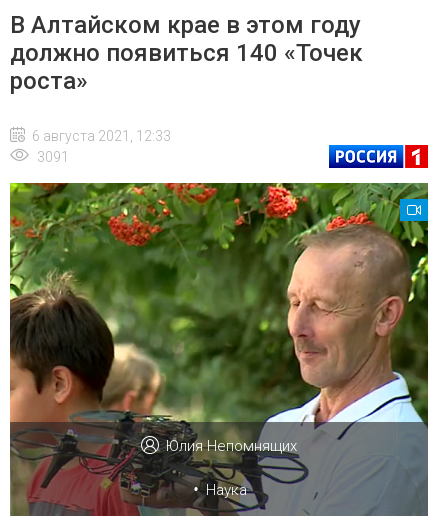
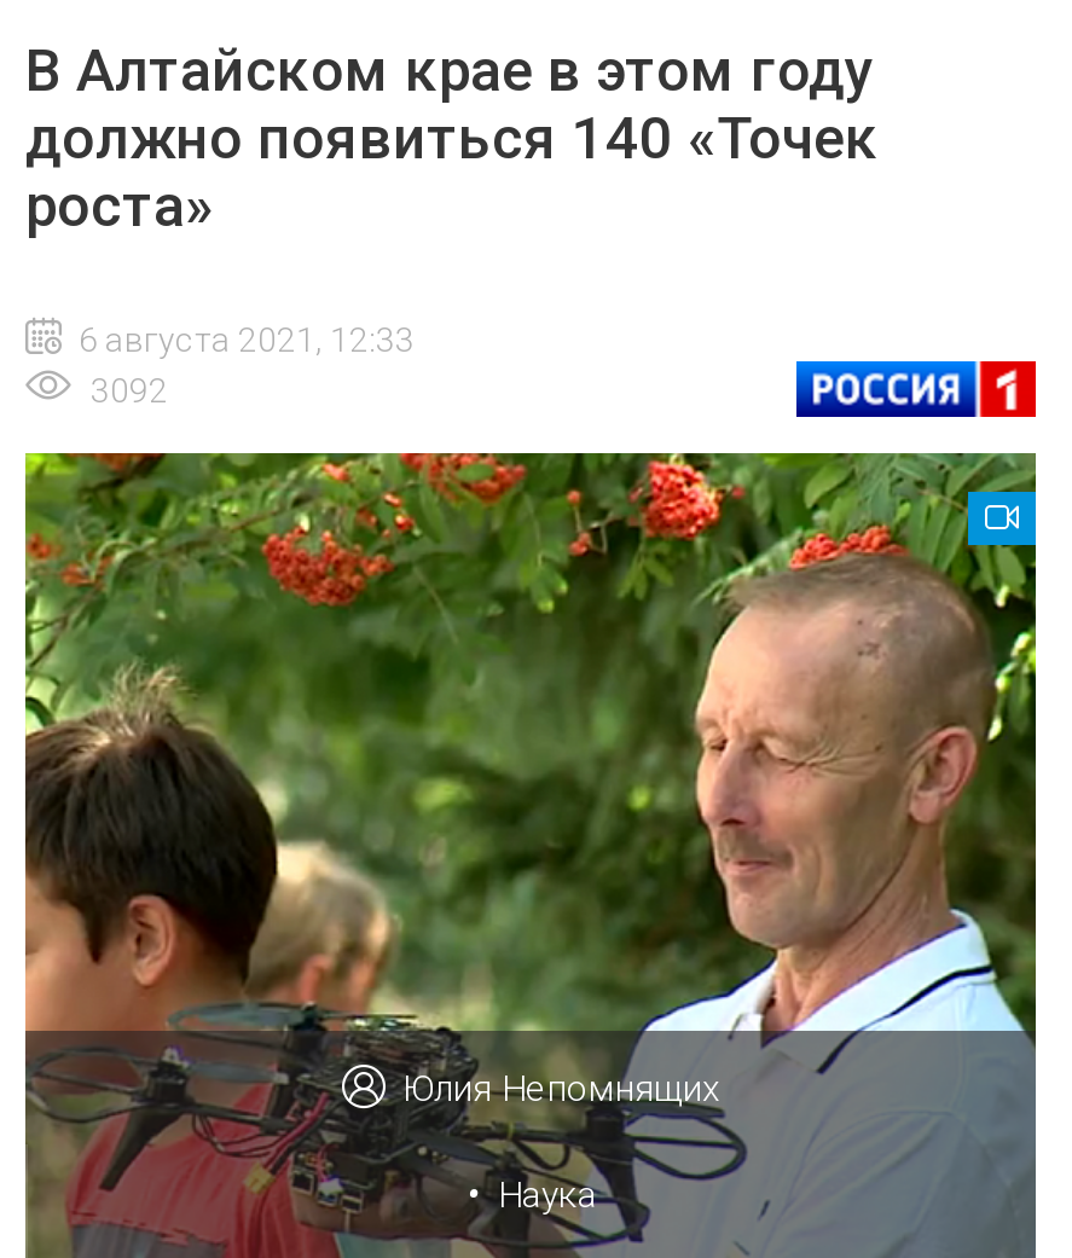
[34,149,69,165] 3091 -> [83,371,168,410] 3092

